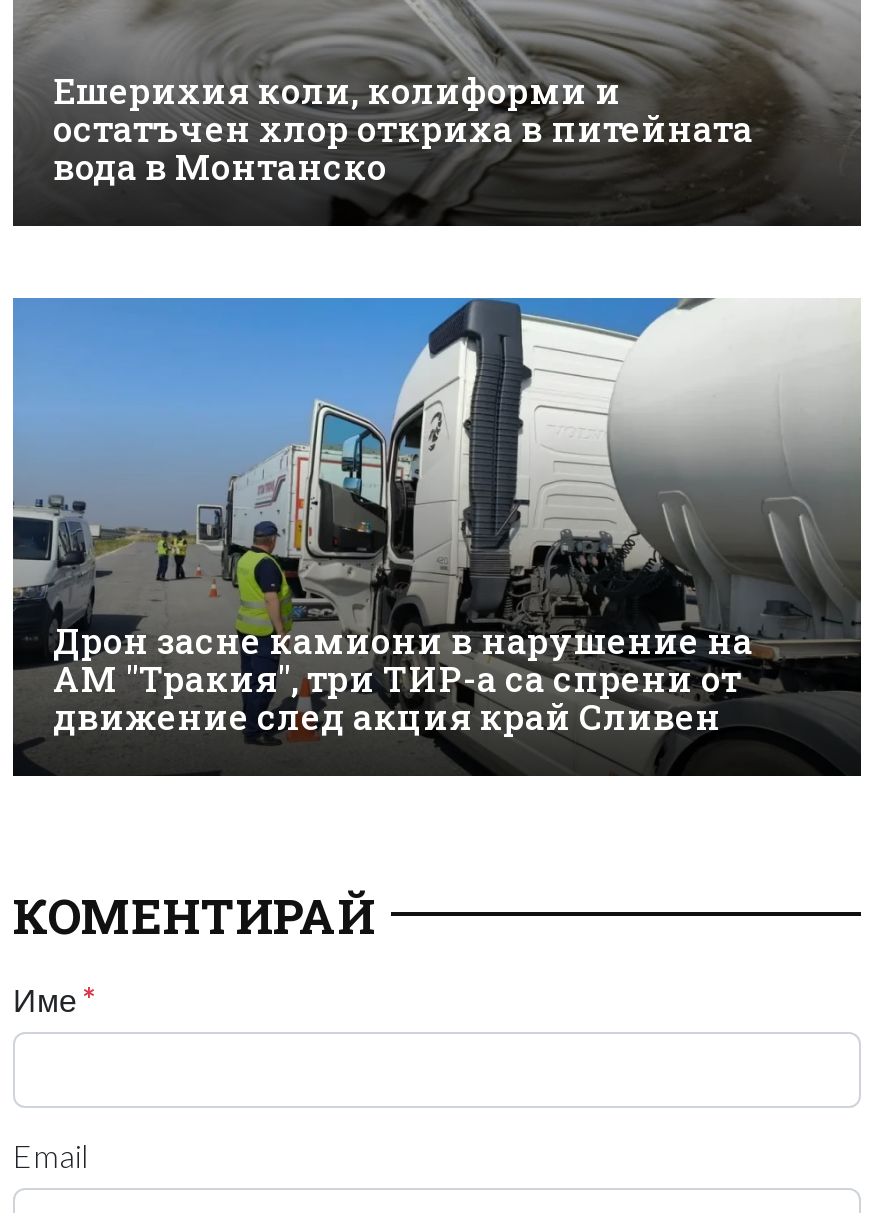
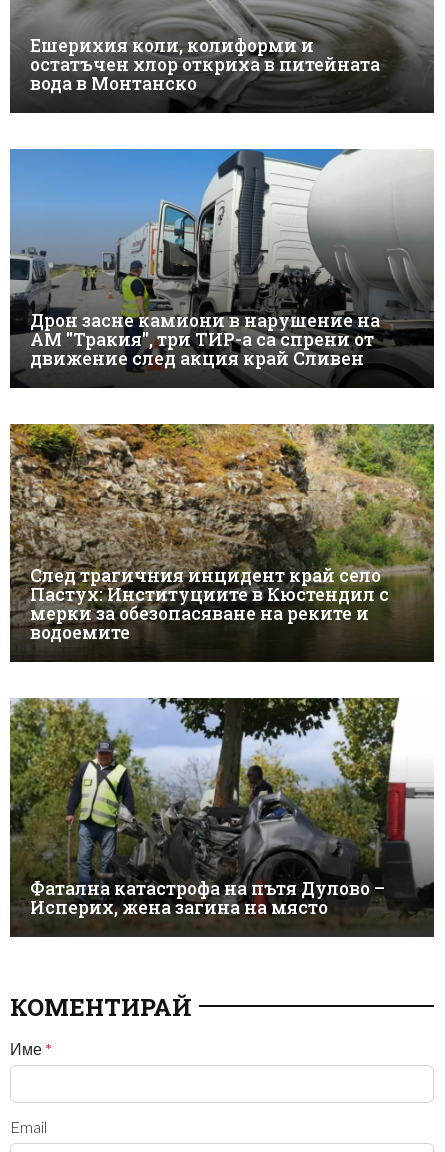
none -> [9,423,435,656] [image] | След трагичния инцидент край село | Пастух: Институциите в Кюстендил с | мерки за обезопасяване на реките и | водоемите
none -> [9,697,434,937] [image] | Фатална катастрофа на пътя Дулово – | Исперих, жена загина на място

